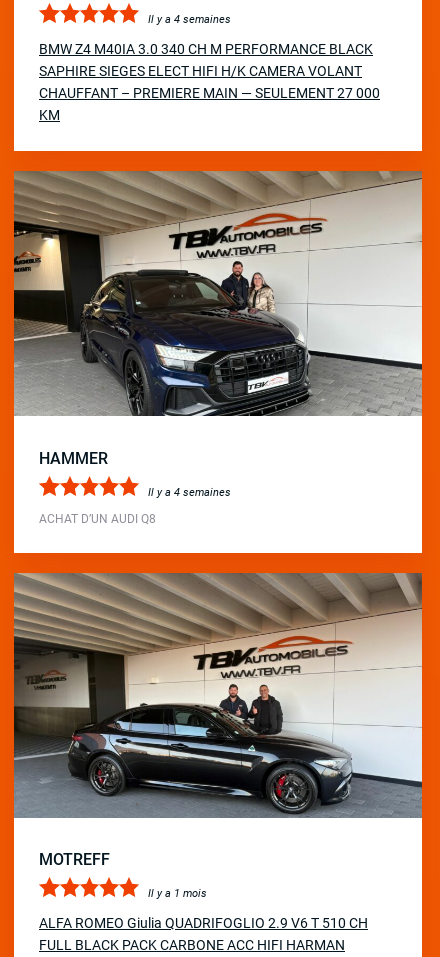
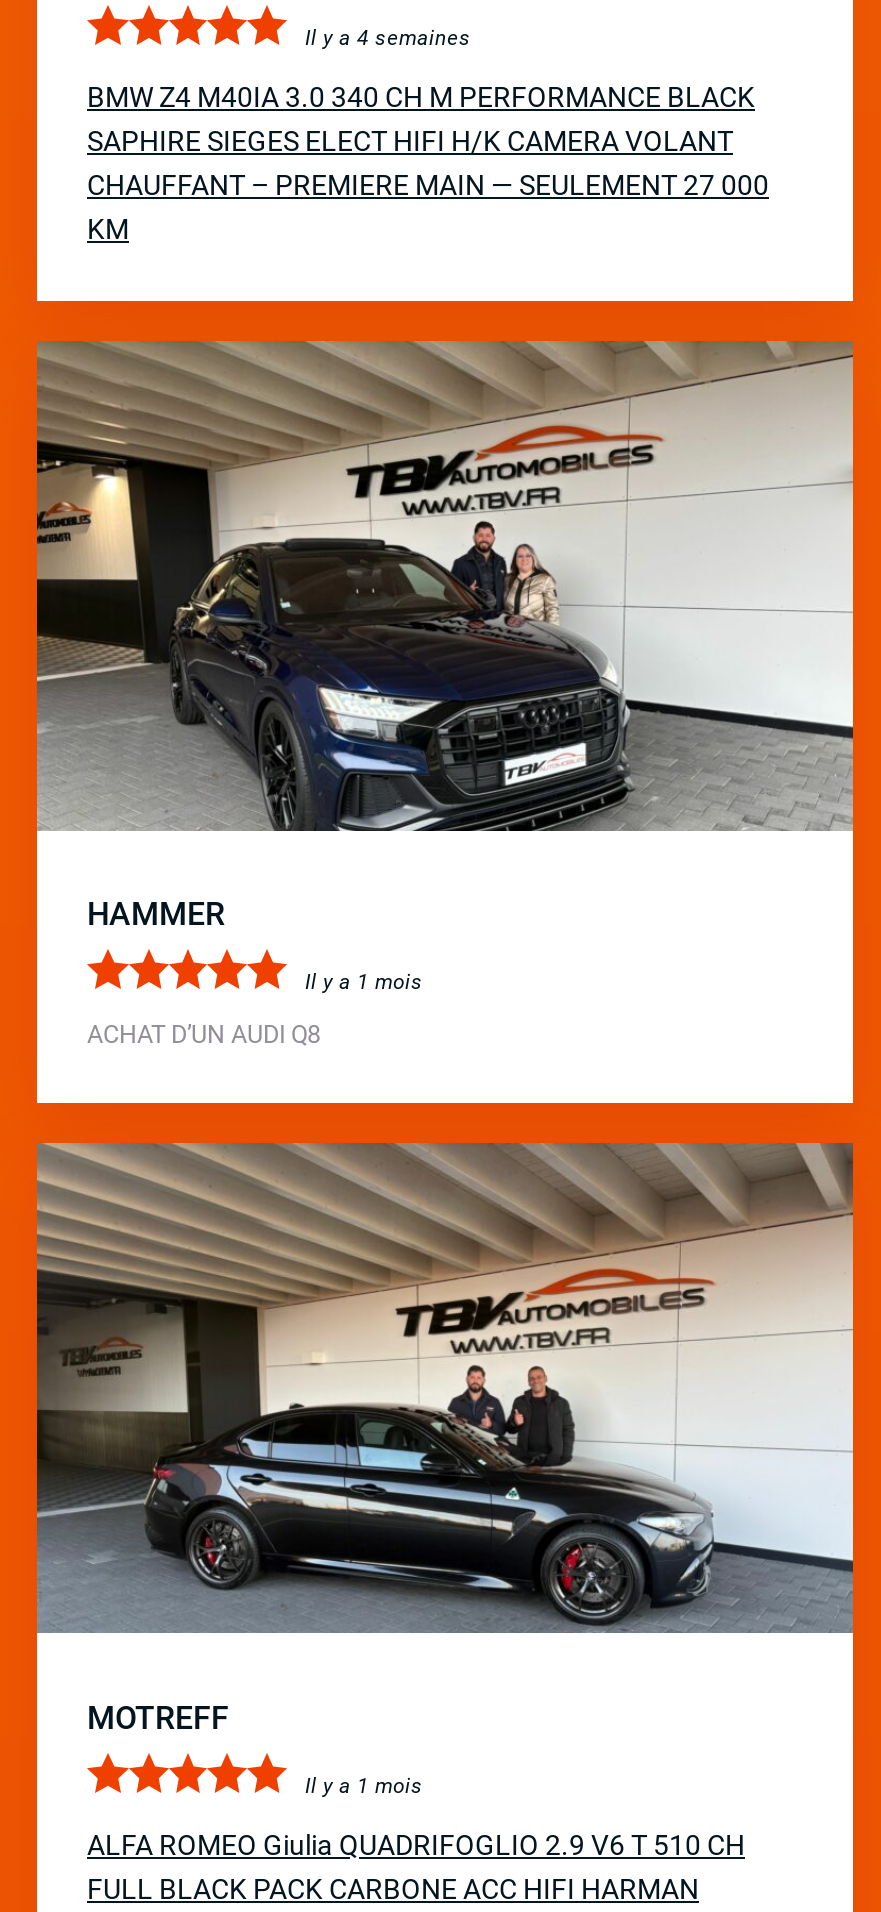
[148,486,231,499] Il y a 4 semaines -> [305,969,423,995] Il y a 1 mois

